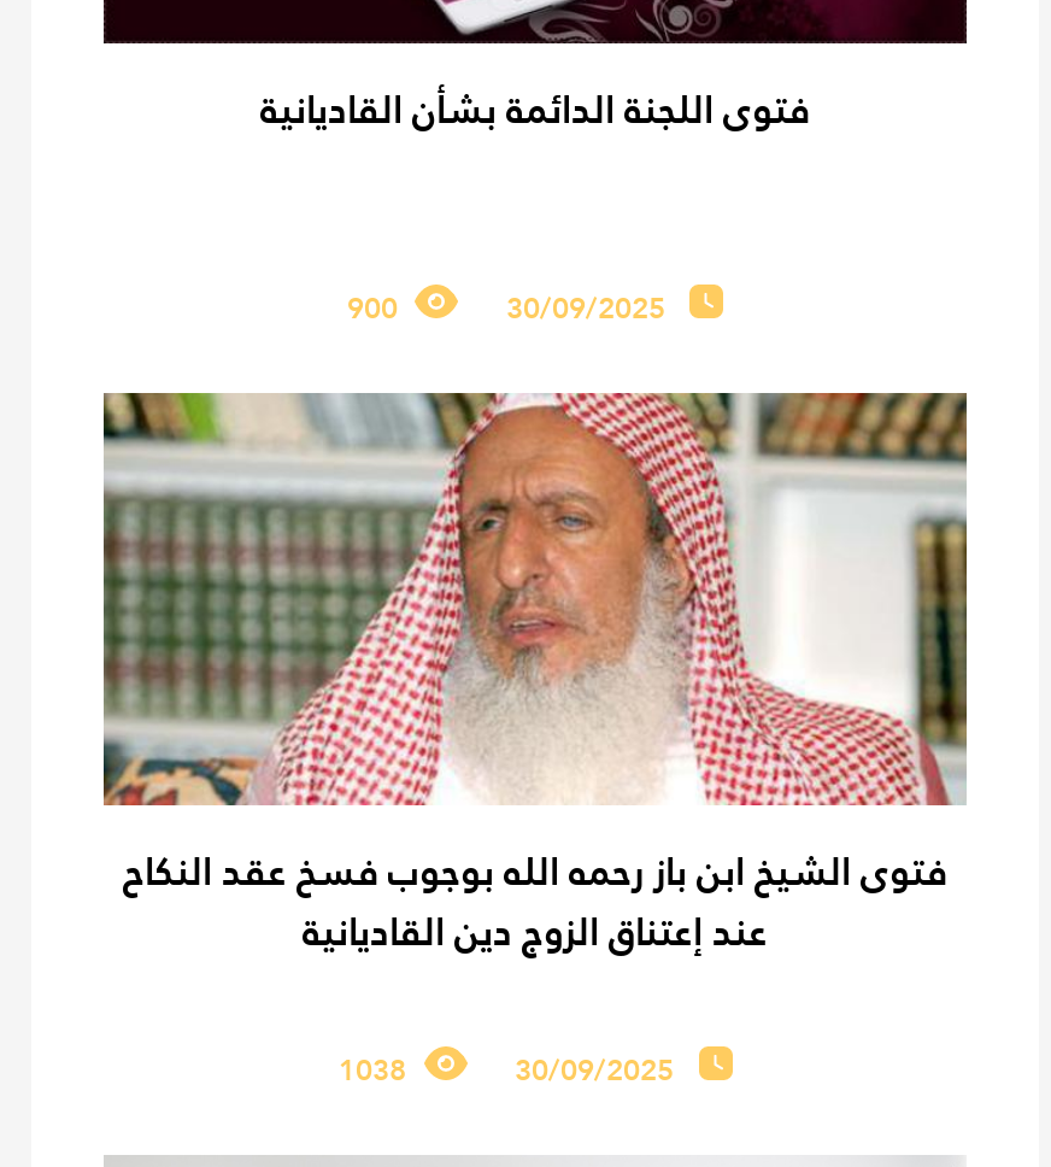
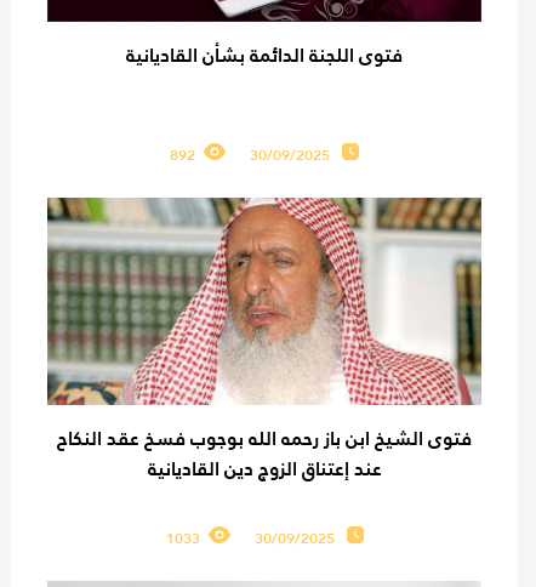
[347,282,398,335] 900 -> [170,142,195,169] 892
[339,1043,406,1096] 1038 -> [166,525,199,551] 1033

